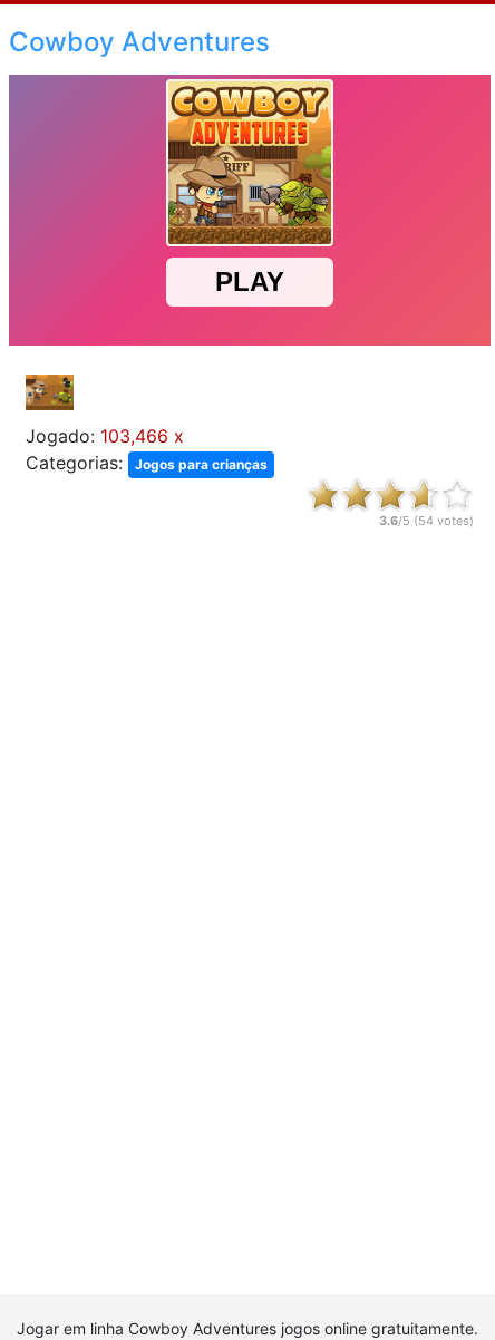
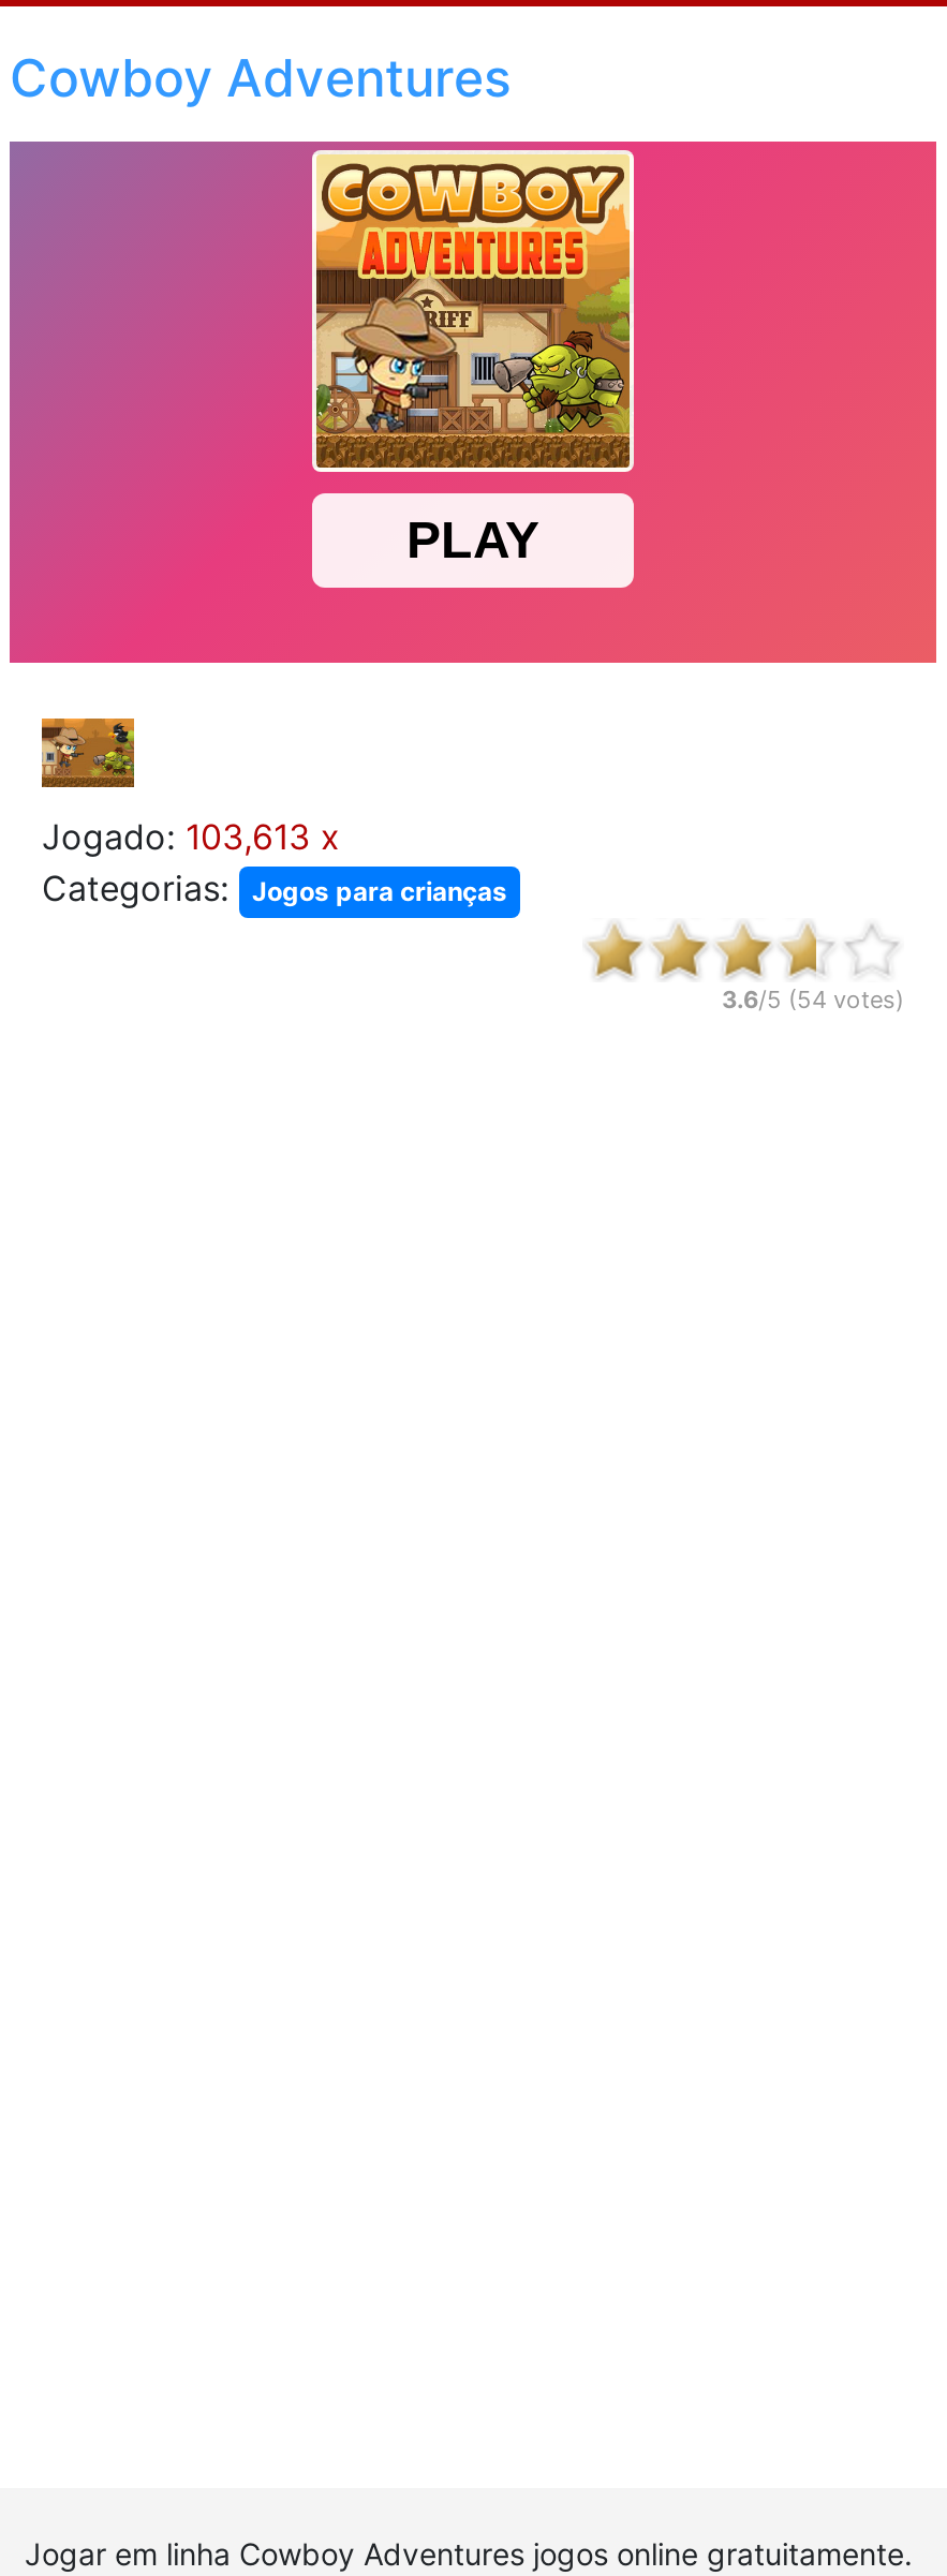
[26,425,184,447] Jogado: 103,466 x -> [42,815,340,858] Jogado: 103,613 x

